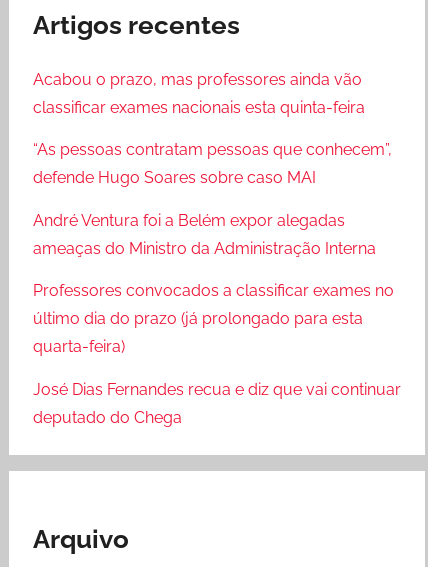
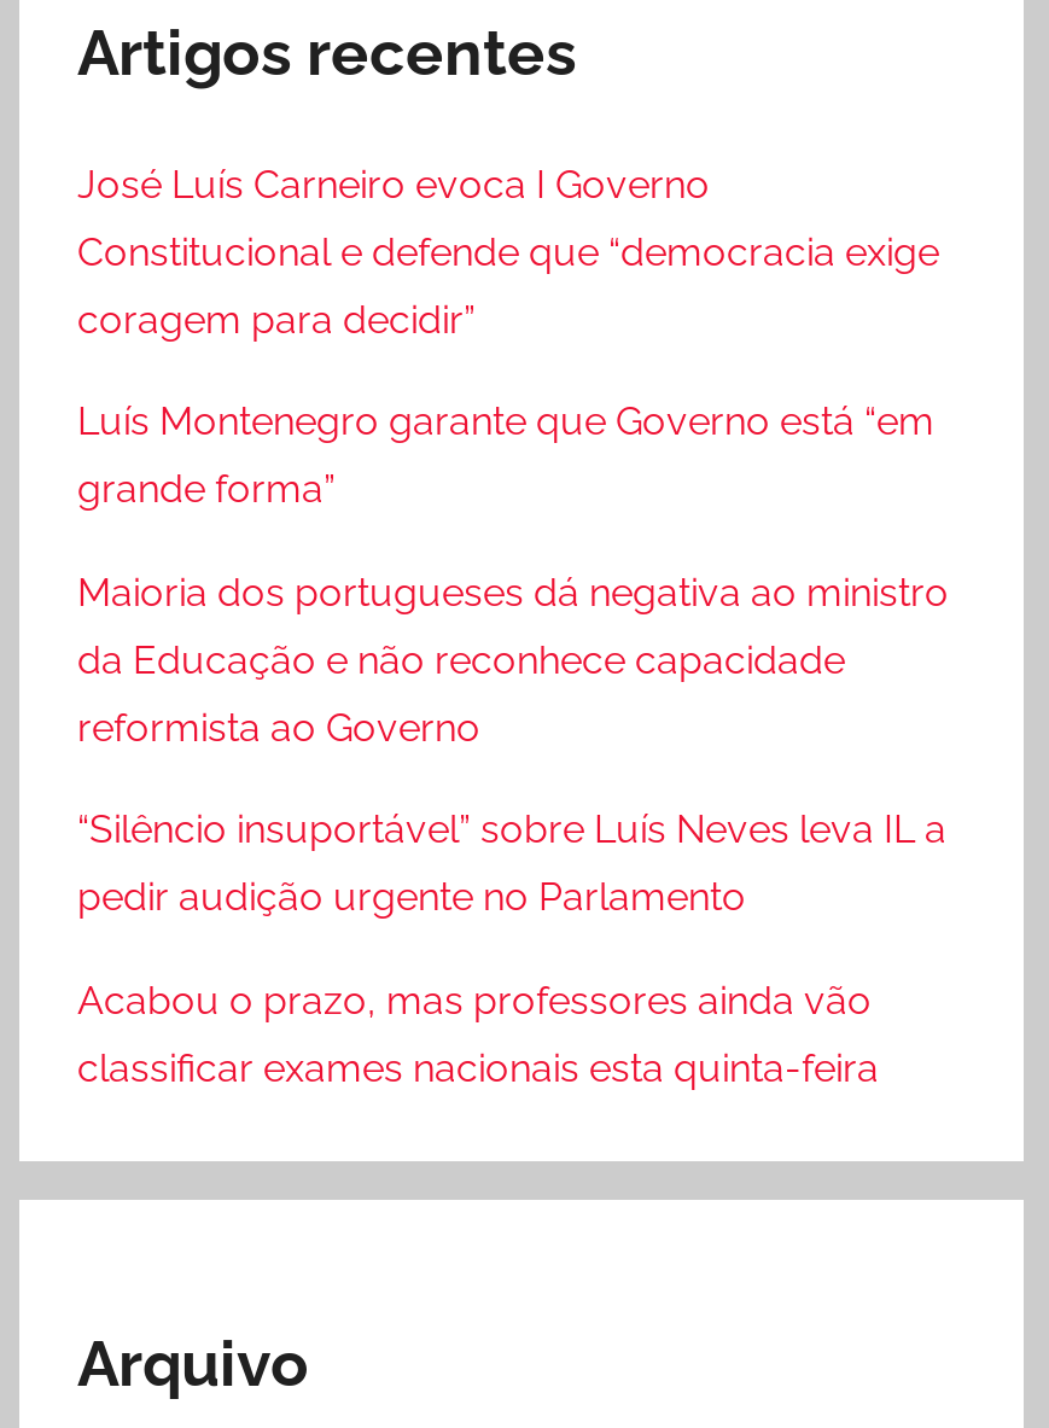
none -> [77,161,949,920] José Luís Carneiro evoca I Governo | Constitucional e defende que “democracia exige | coragem para decidir” | Luís Montenegro garante que Governo está “em | grande forma” | Maioria dos portugueses dá negativa ao ministro | da Educação e não reconhece capacidade | reformista ao Governo | “Silêncio insuportável” sobre Luís Neves leva IL a | pedir audição urgente no Parlamento
moved [33,70,365,117] -> [77,976,879,1090]: Acabou o prazo, mas professores ainda vão | classificar exames nacionais esta quinta-feira
[33,140,401,426] “As pessoas contratam pessoas que conhecem”, | defende Hugo Soares sobre caso MAI | André Ventura foi a Belém expor alegadas | ameaças do Ministro da Administração Interna | Professores convocados a classificar exames no | último dia do prazo (já prolongado para esta | quarta-feira) | José Dias Fernandes recua e diz que vai continuar | deputado do Chega -> none

